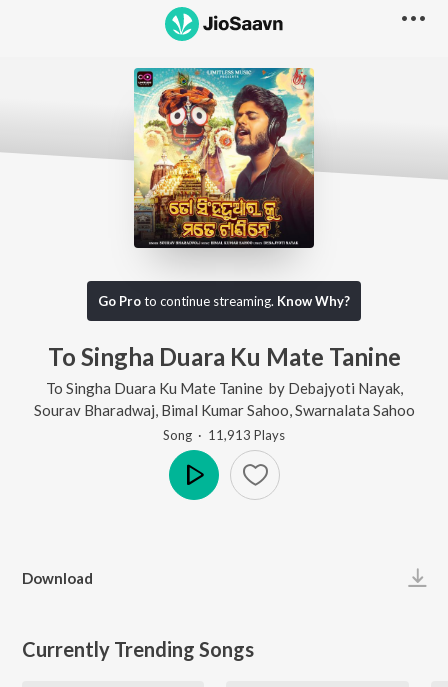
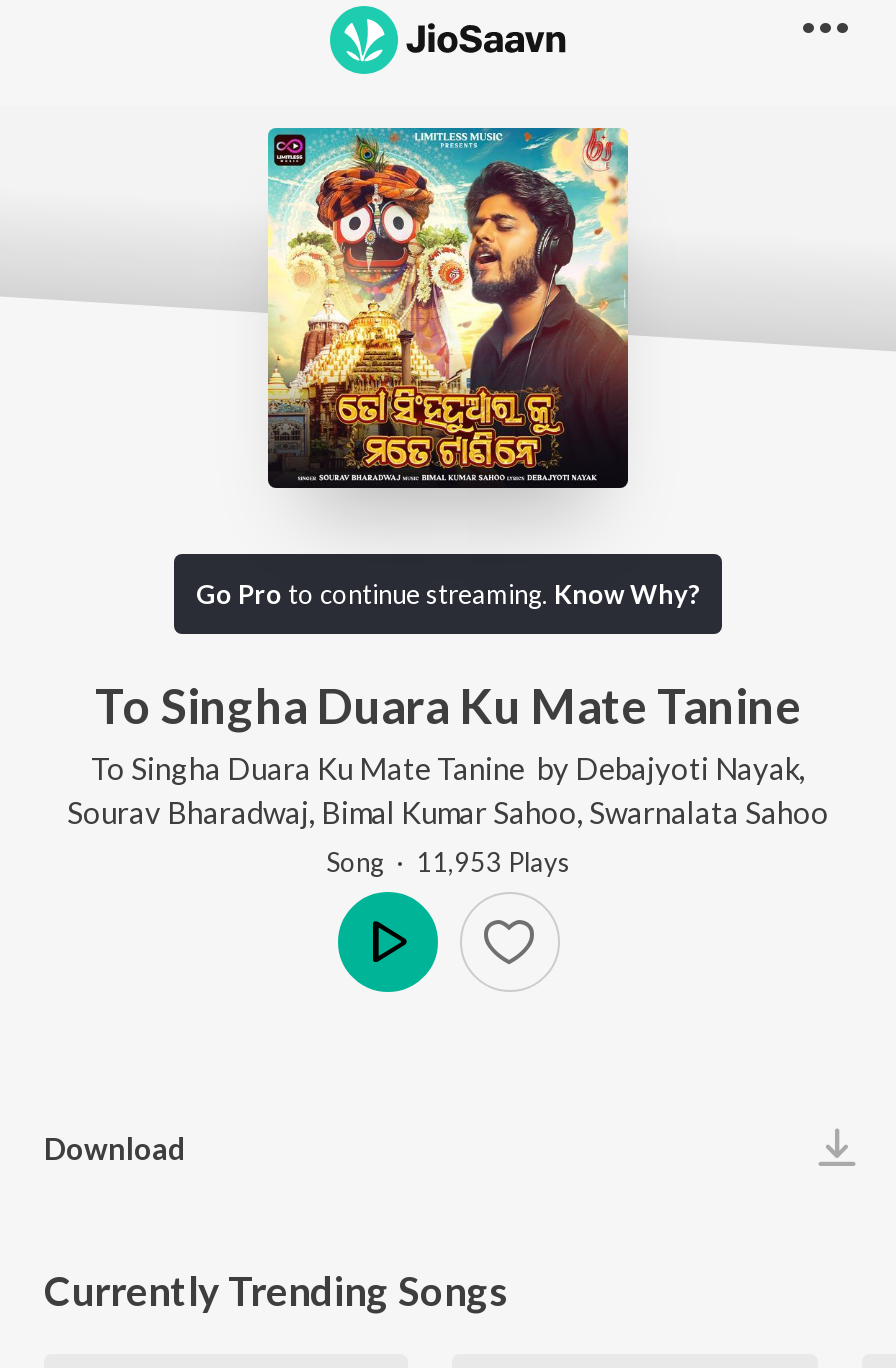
[163,427,285,443] Song · 11,913 Plays -> [326,846,570,878] Song · 11,953 Plays

